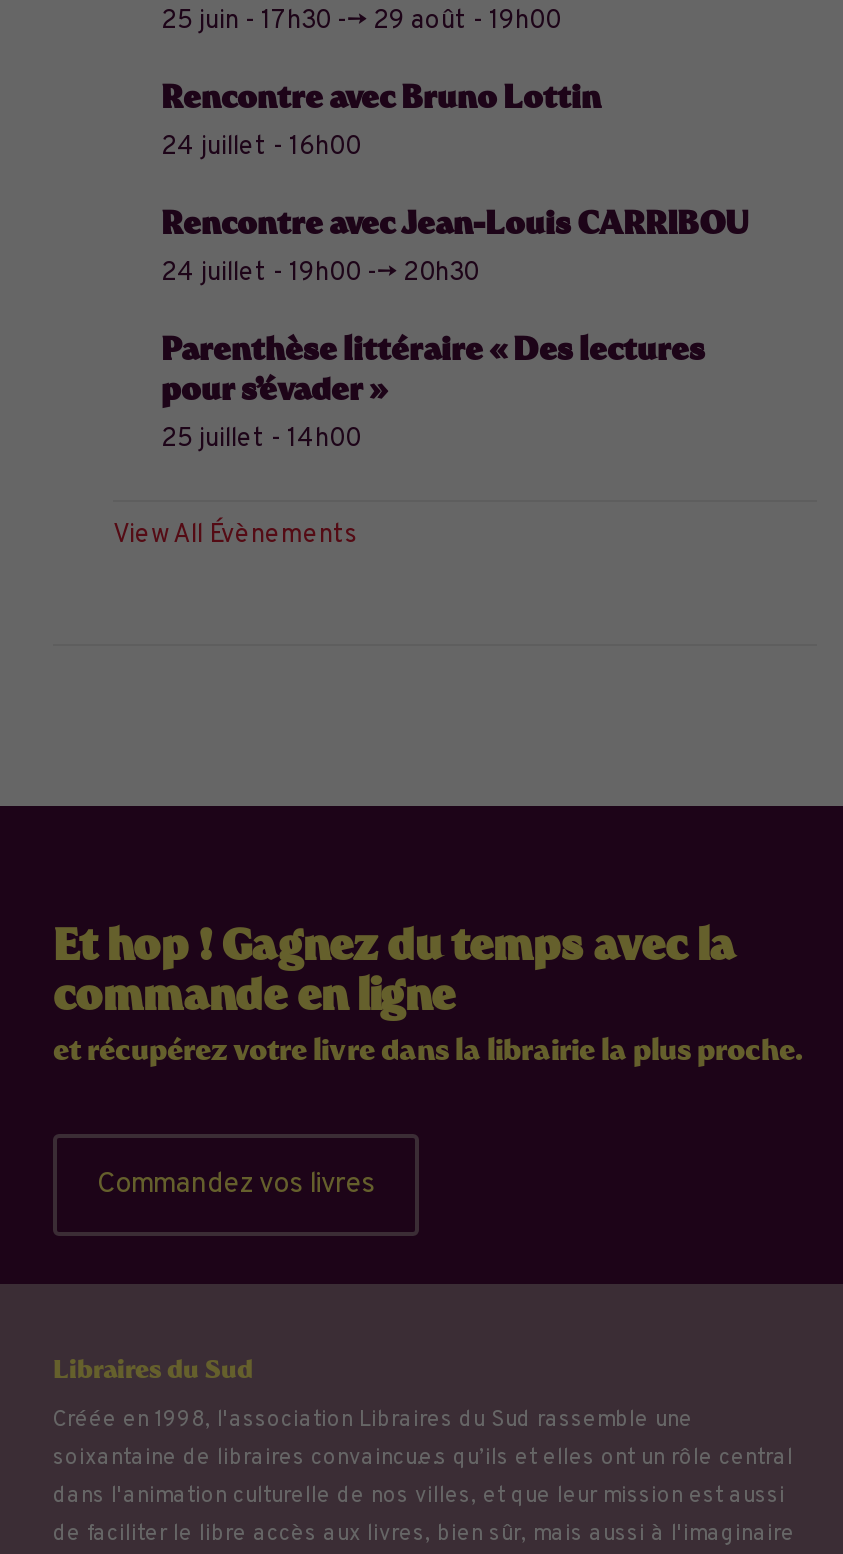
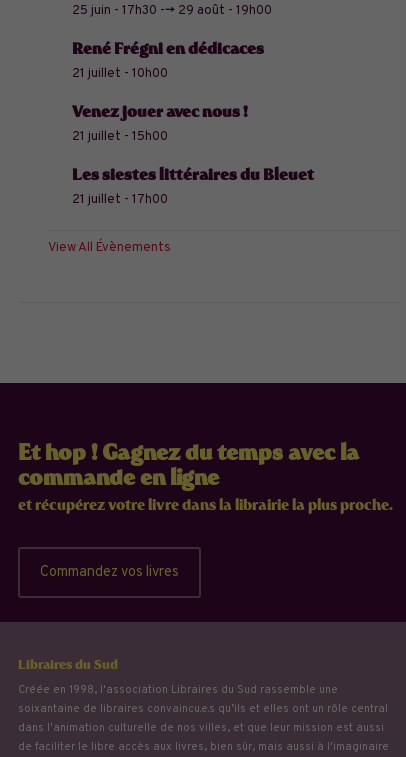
[161,78,601,164] Rencontre avec Bruno Lottin | 24 juillet - 16h00 -> [72,39,264,82] René Frégni en dédicaces | 21 juillet - 10h00
[161,204,749,290] Rencontre avec Jean-Louis CARRIBOU | 24 juillet - 19h00 --> 20h30 -> [72,102,248,145] Venez jouer avec nous ! | 21 juillet - 15h00
[161,330,705,456] Parenthèse littéraire « Des lectures | pour s’évader » | 25 juillet - 14h00 -> [72,165,314,208] Les siestes littéraires du Bleuet | 21 juillet - 17h00

